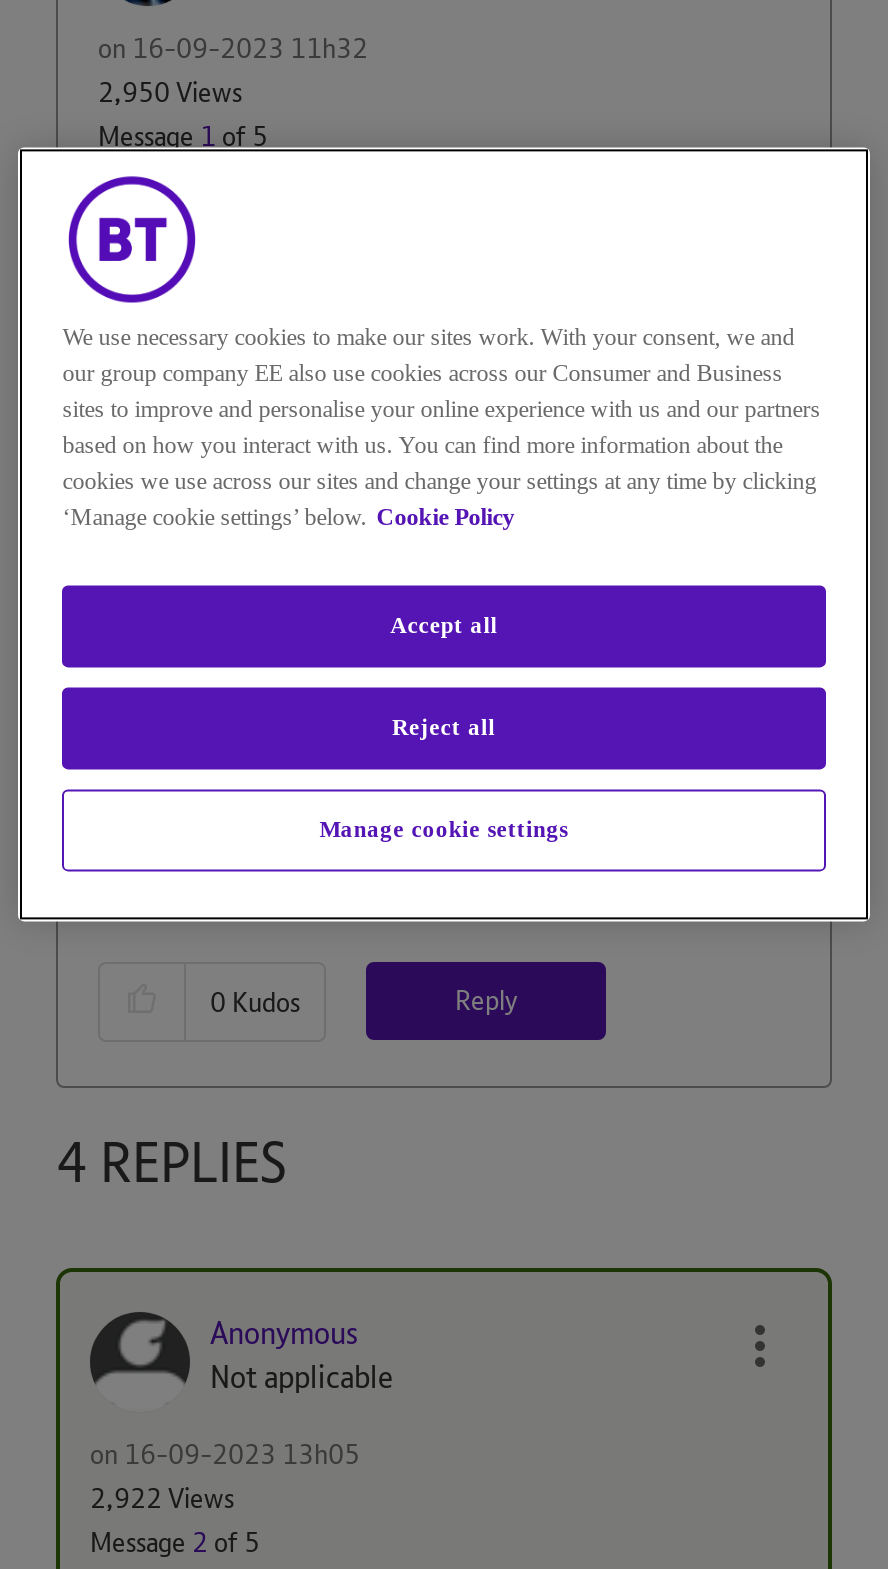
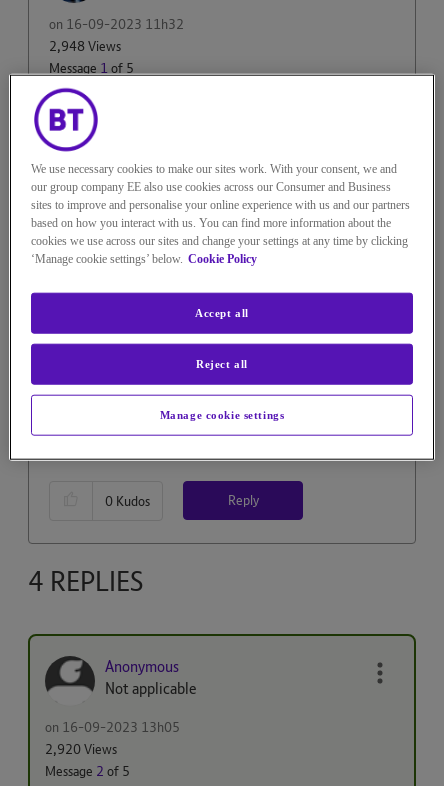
[98,74,242,110] 2,950 Views -> [49,37,121,55] 2,948 Views
[90,1479,234,1515] 2,922 Views -> [45,739,117,757] 2,920 Views

